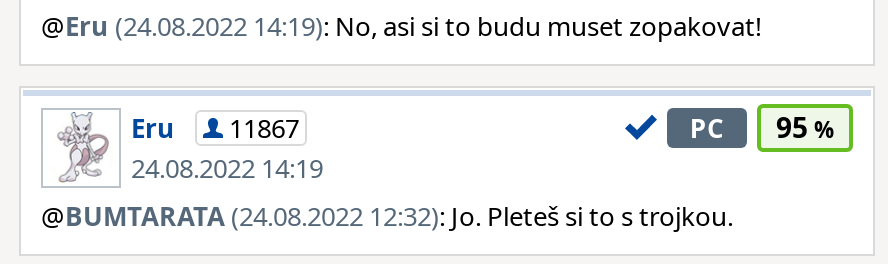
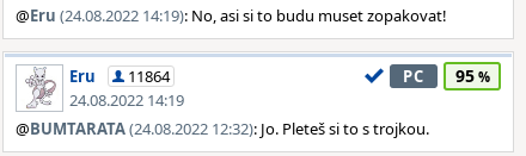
[131,110,299,146] Eru 11867 -> [69,65,170,87] Eru 11864

